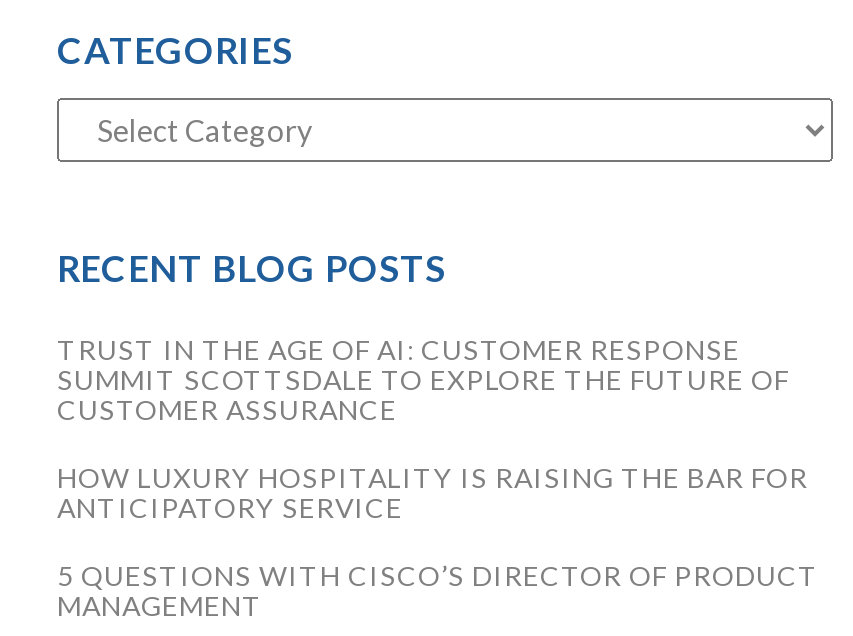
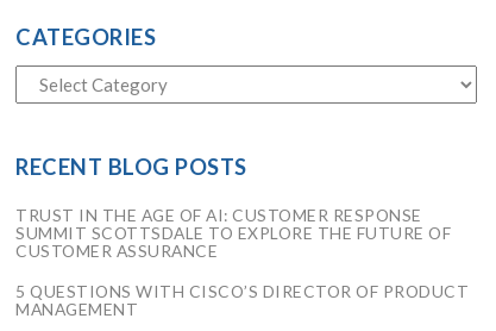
[57,460,808,524] HOW LUXURY HOSPITALITY IS RAISING THE BAR FOR | ANTICIPATORY SERVICE -> none

